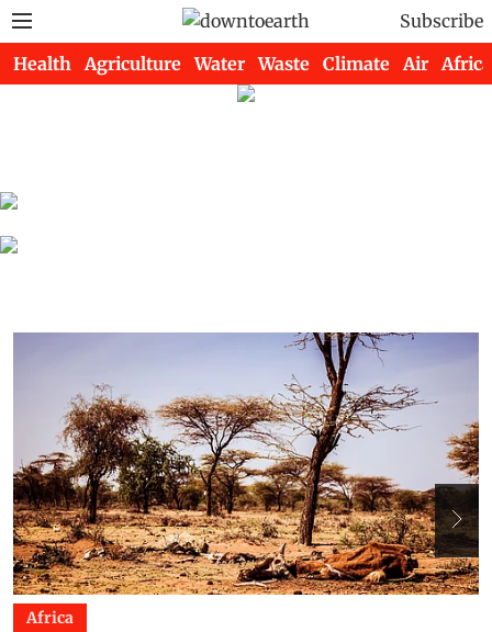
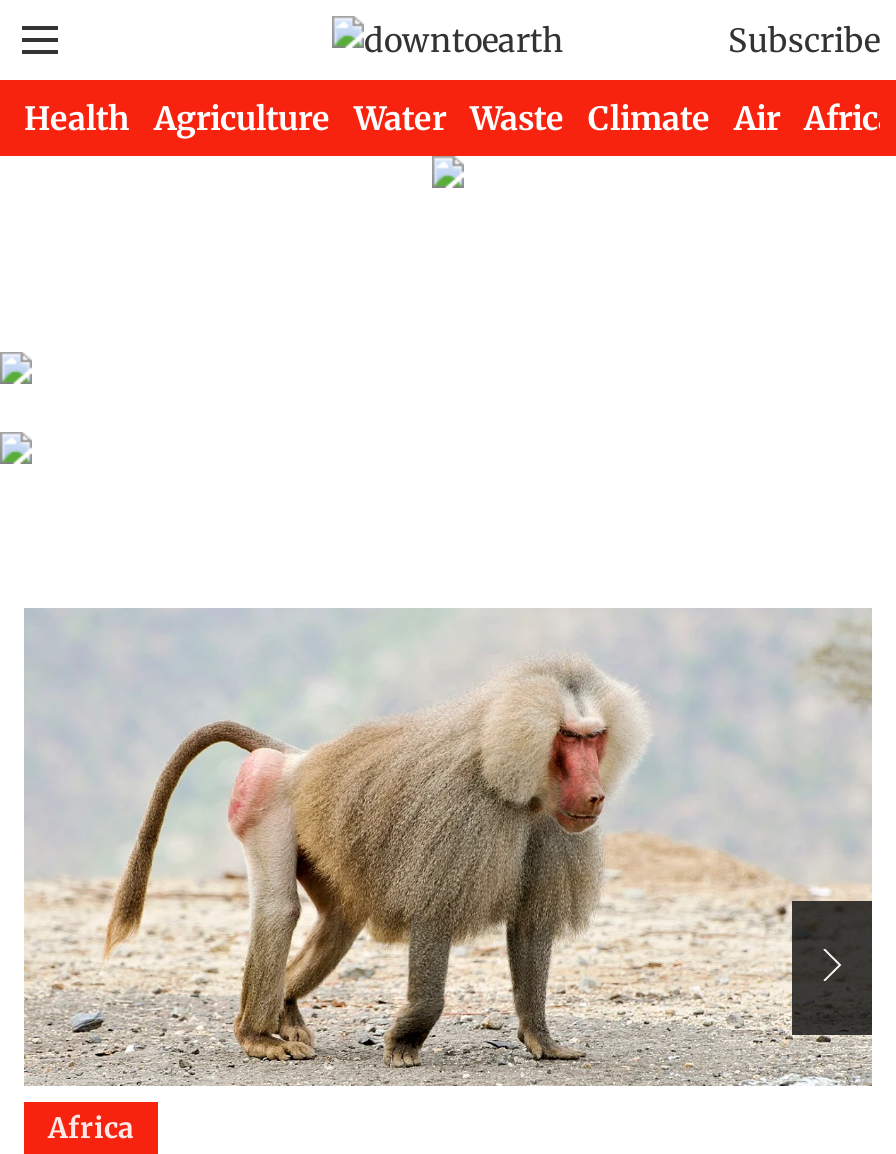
[12,331,480,596] [image] -> [24,608,874,1086] [image]

